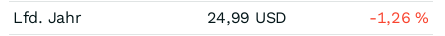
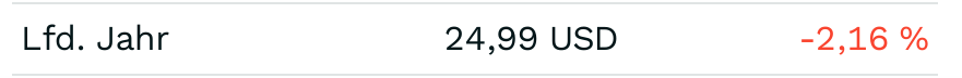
[369,8,429,27] -1,26% -> [798,17,929,58] -2,16%

